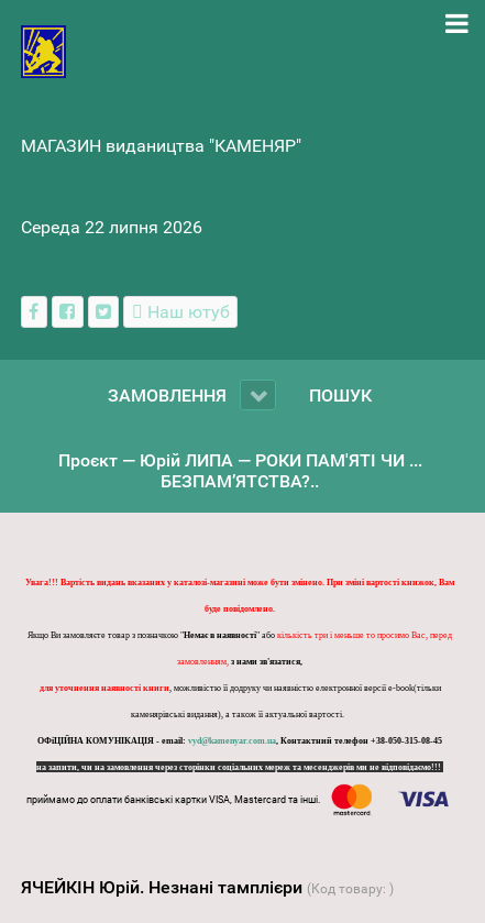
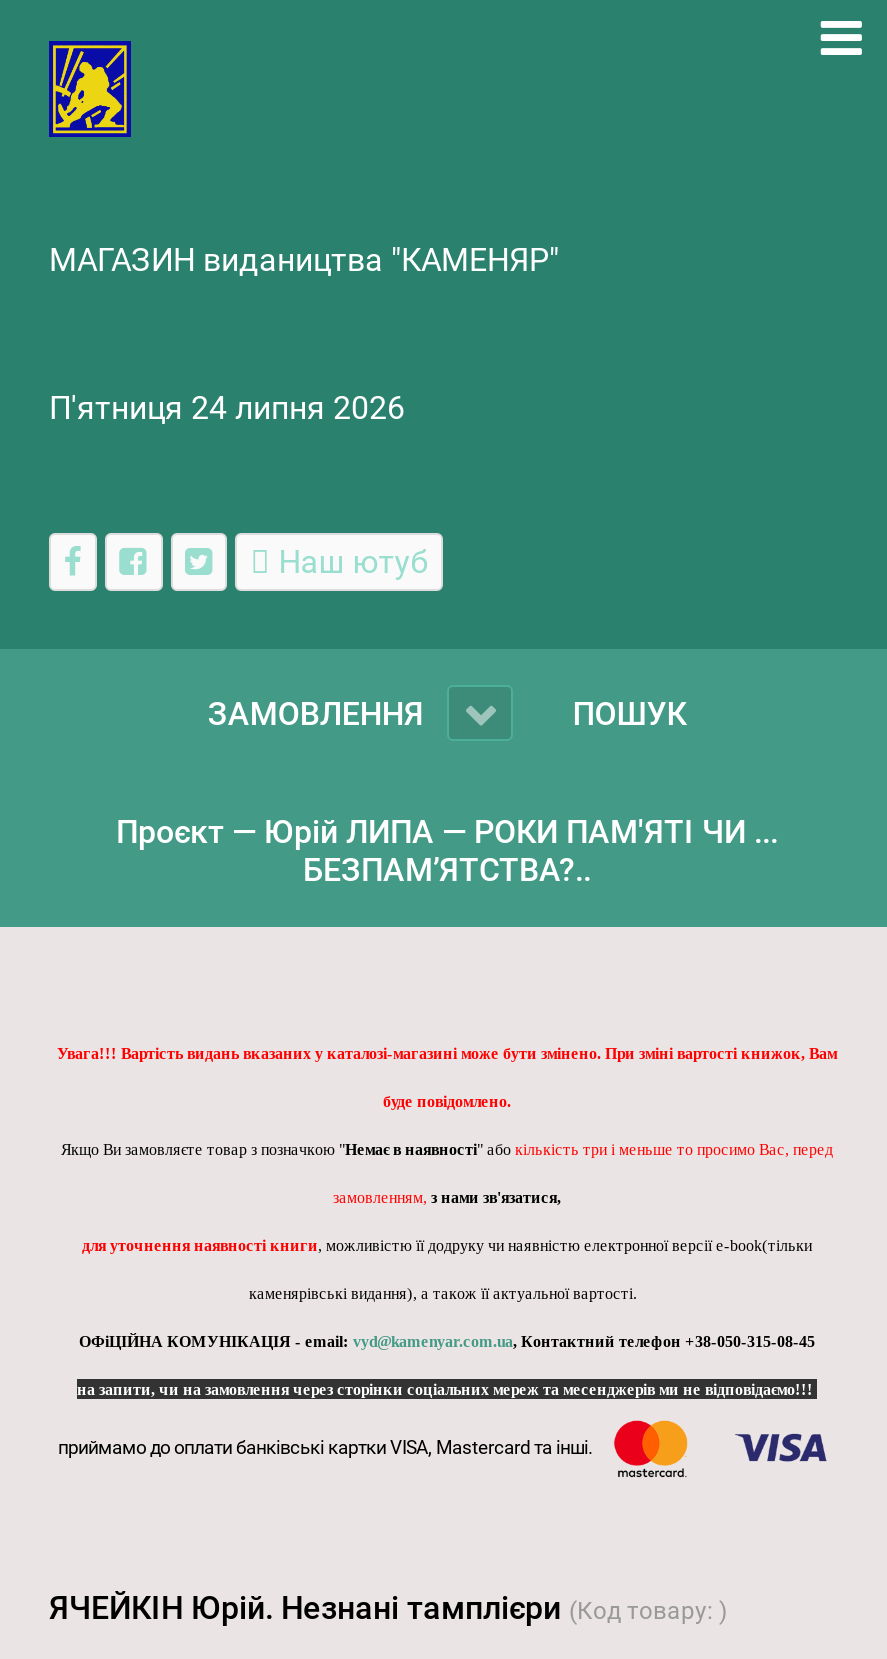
[21,217,202,238] Середа 22 липня 2026 -> [49,389,405,427] П'ятниця 24 липня 2026

